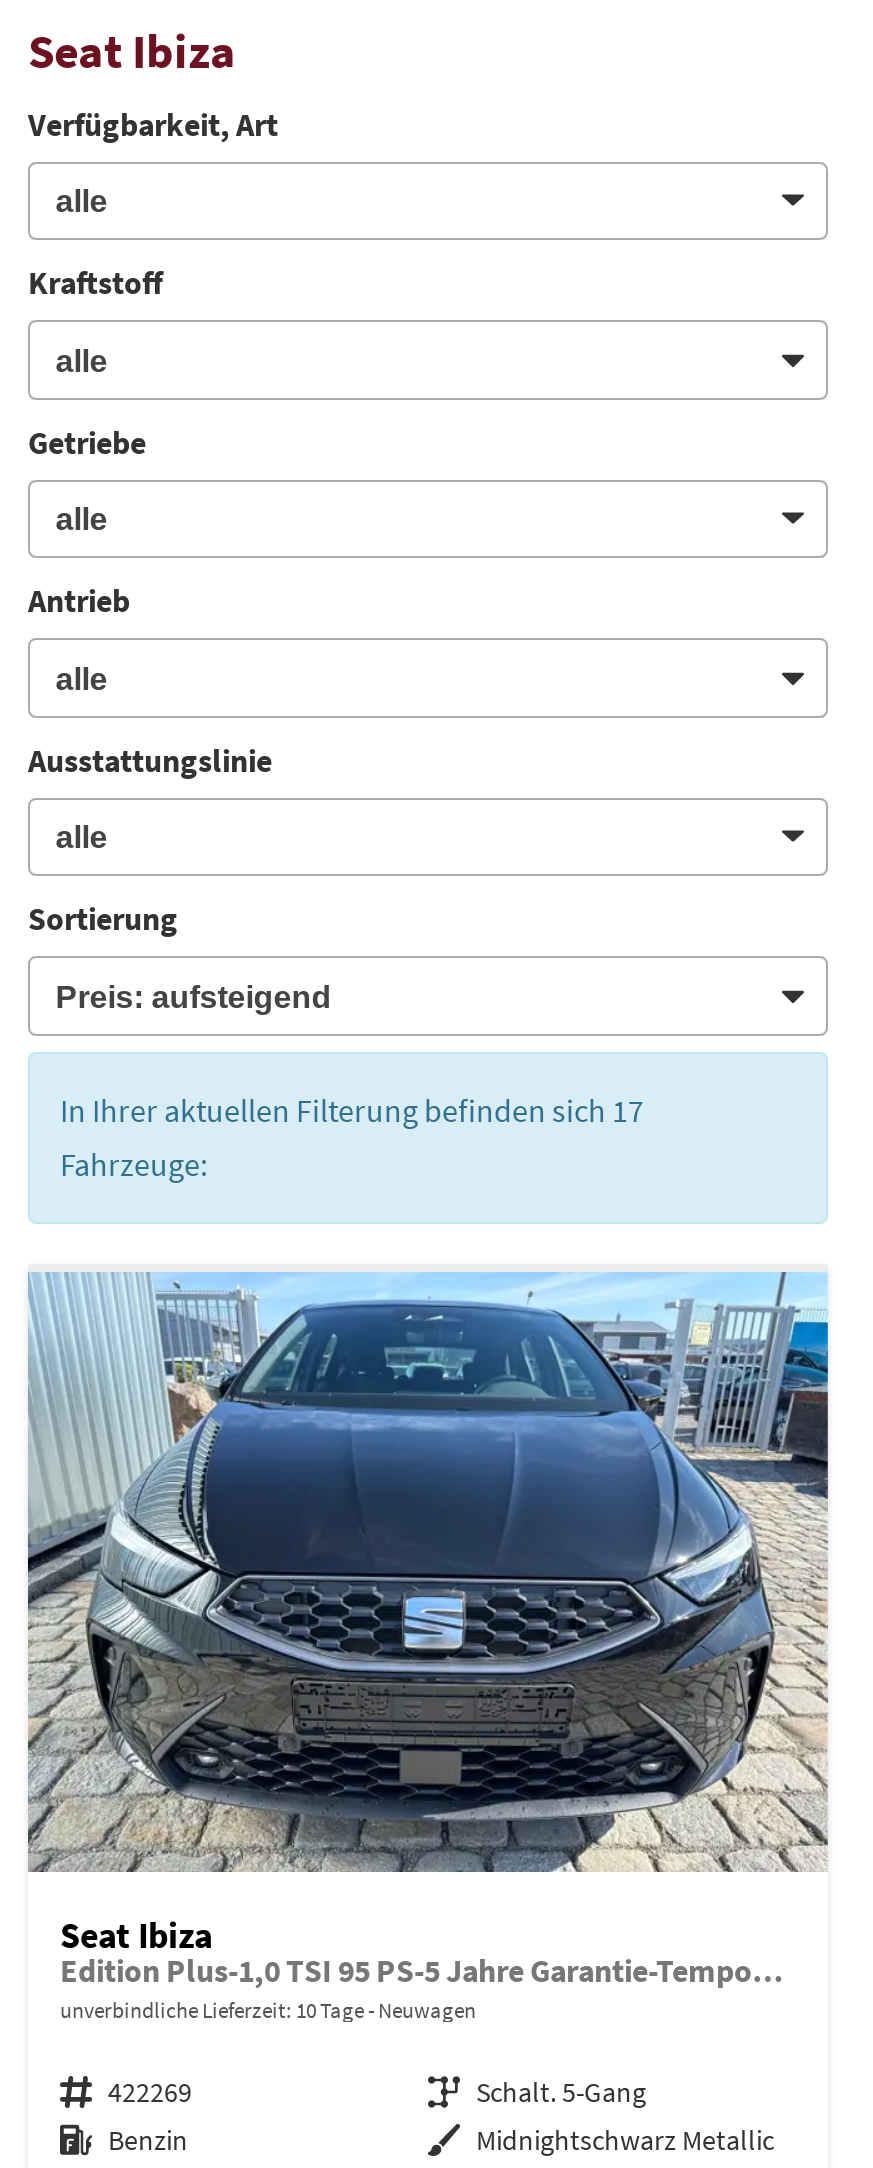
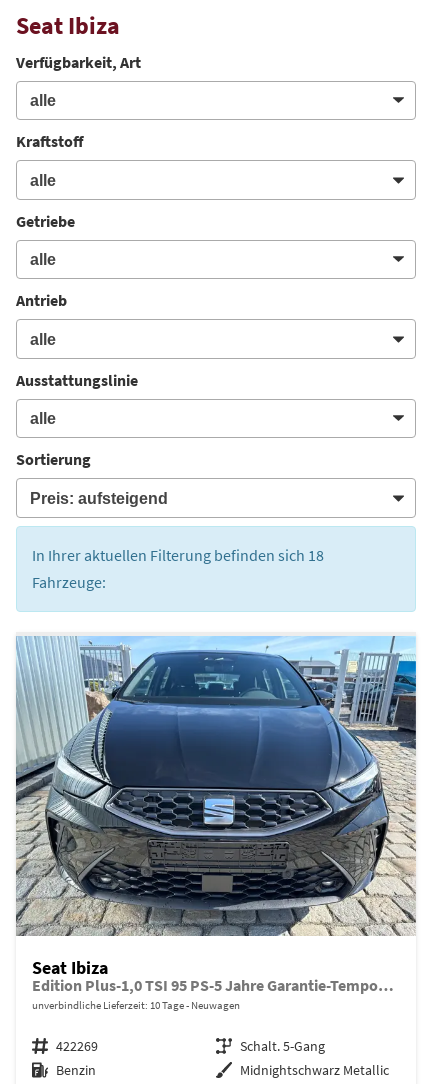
[60,1090,644,1130] In Ihrer aktuellen Filterung befinden sich 17 -> [32,545,324,565] In Ihrer aktuellen Filterung befinden sich 18

